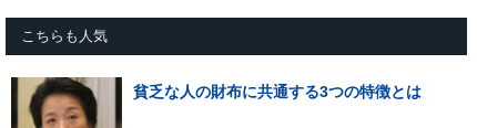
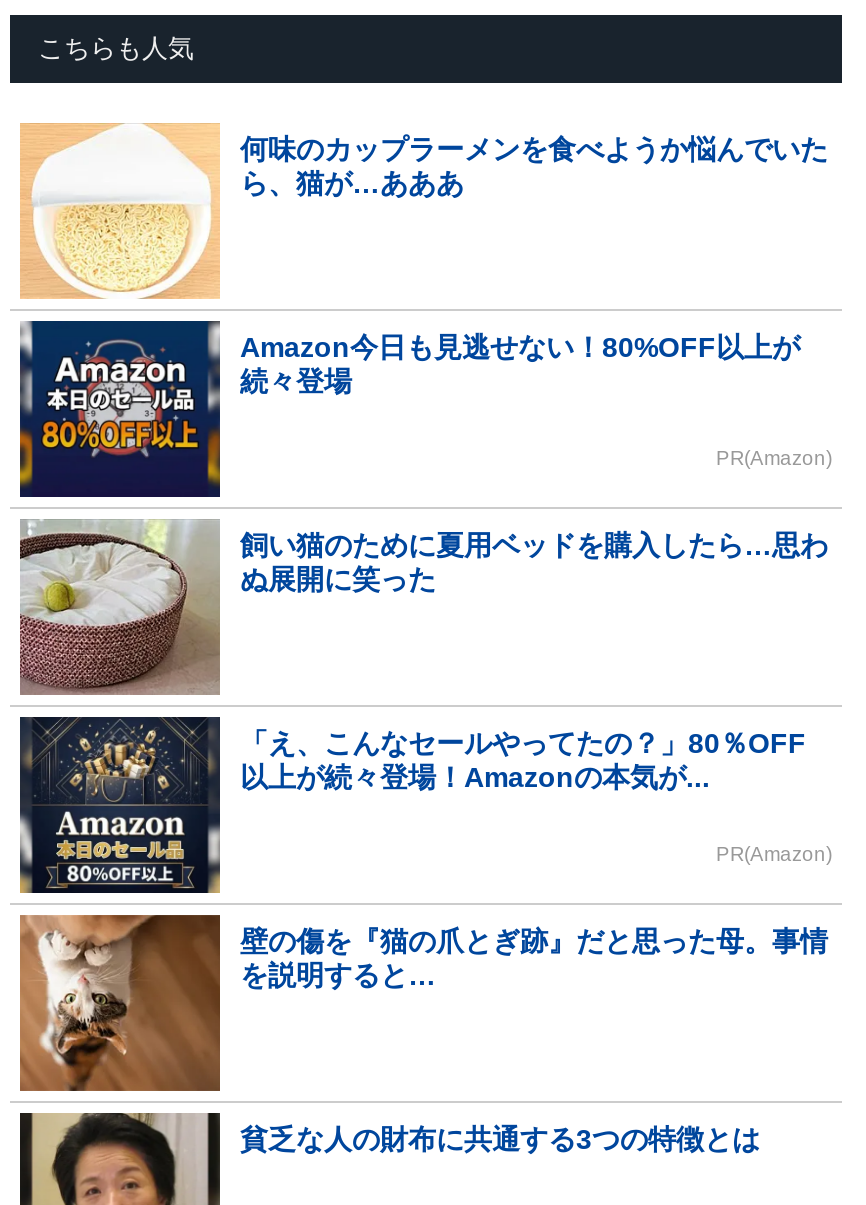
none -> [18,319,832,596] [image] | Amazon今日も見逃せない！80%OFF以上が | 続々登場 | PR(Amazon) | 飼い猫のために夏用ベッドを購入したら…思わ | ぬ展開に笑った
none -> [18,519,832,992] [image] | 「え、こんなセールやってたの？」80％OFF | 以上が続々登場！Amazonの本気が... | PR(Amazon) | 壁の傷を『猫の爪とぎ跡』だと思った母。事情 | を説明すると…
none -> [18,715,222,895] [image]
none -> [18,913,220,1093] [image]
none -> [20,123,828,301] [image] | 何味のカップラーメンを食べようか悩んでいた | ら、猫が…あああ

